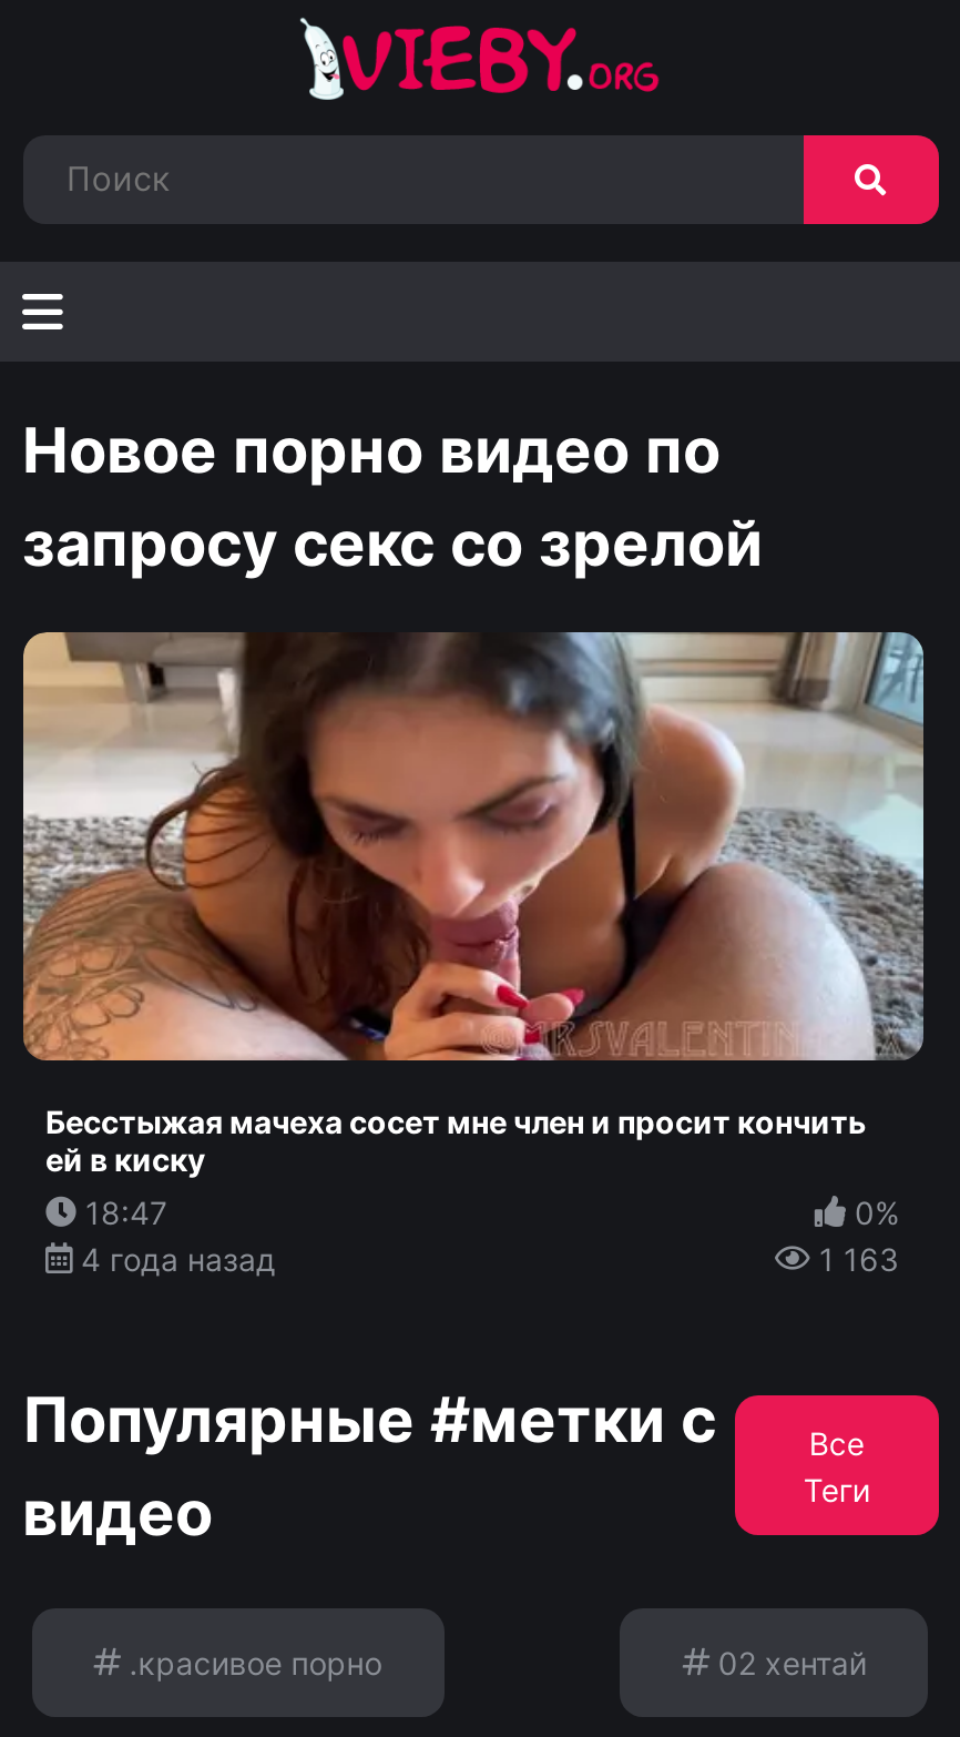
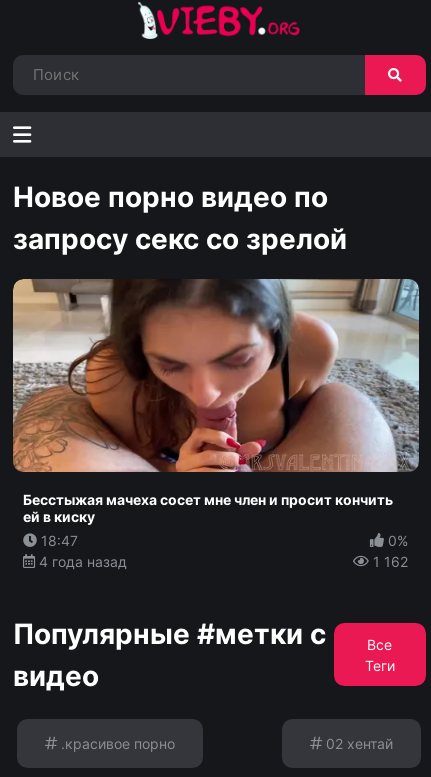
[810,1240,899,1278] 1 163 -> [369,553,408,570] 1 162

